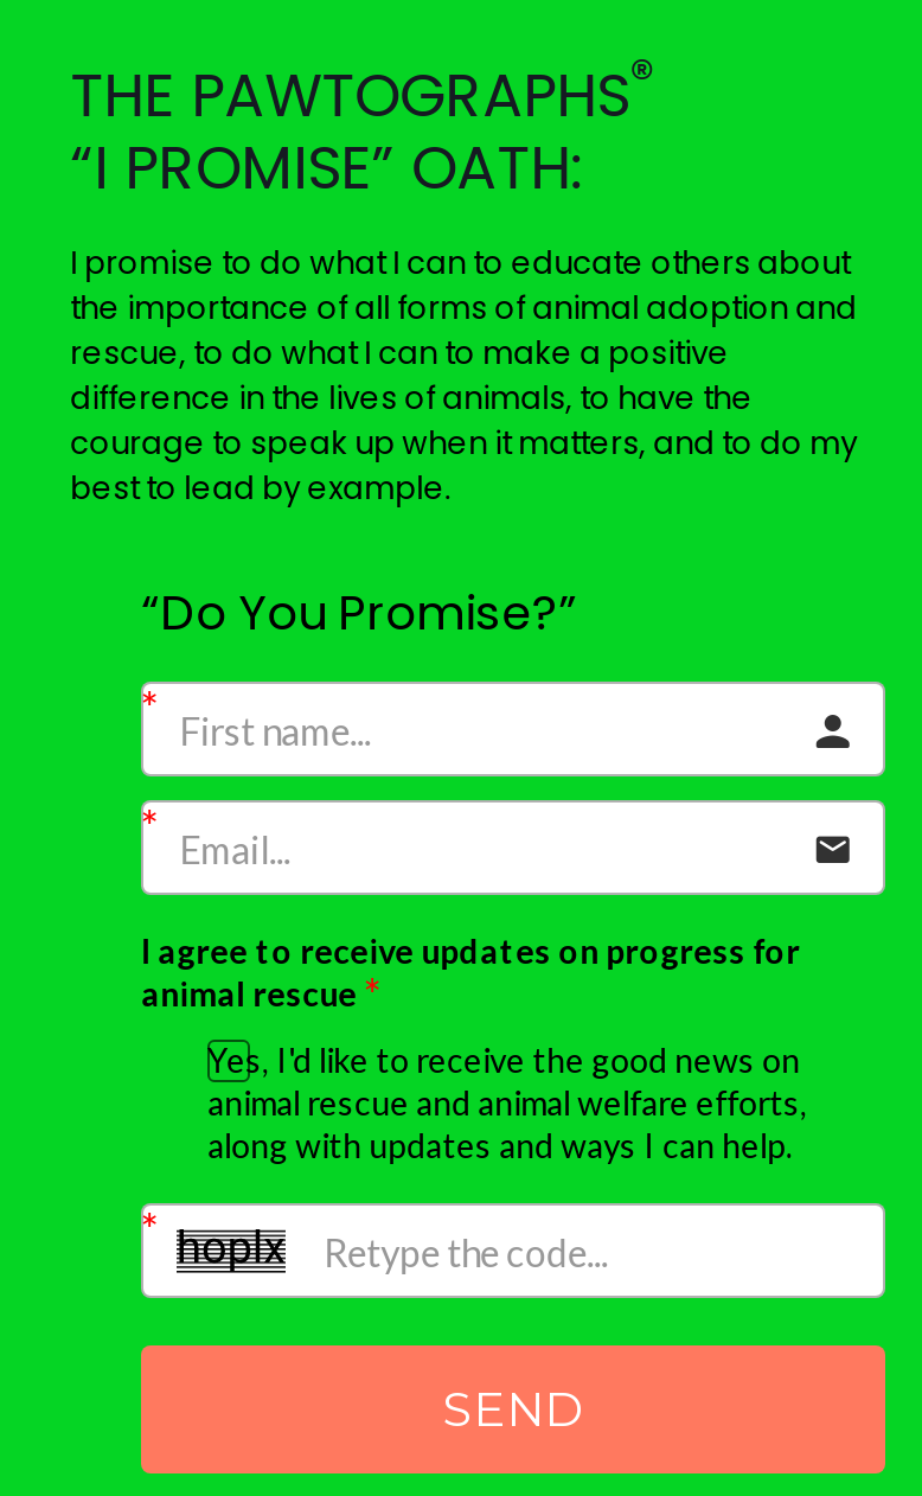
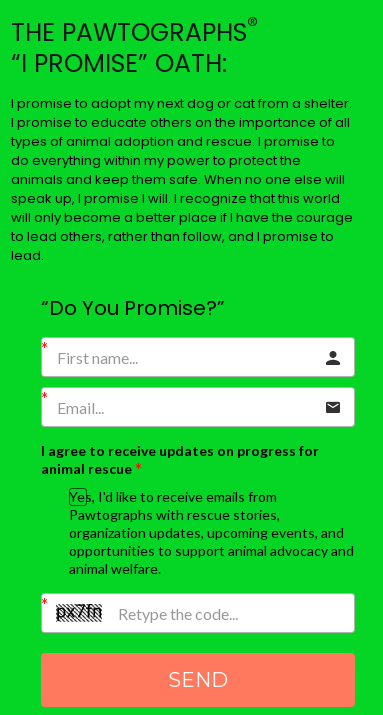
[70,241,857,511] I promise to do what I can to educate others about | the importance of all forms of animal adoption and | rescue, to do what I can to make a positive | difference in the lives of animals, to have the | courage to speak up when it matters, and to do my | best to lead by example. -> [11,94,353,265] I promise to adopt my next dog or cat from a shelter. | I promise to educate others on the importance of all | types of animal adoption and rescue. I promise to | do everything within my power to protect the | animals and keep them safe. When no one else will | speak up, I promise I will. I recognize that this world | will only become a better place if I have the courage | to lead others, rather than follow, and I promise to | lead.
[208,1040,807,1165] Yes, I'd like to receive the good news on | animal rescue and animal welfare efforts, | along with updates and ways I can help. -> [69,488,354,577] Yes, I'd like to receive emails from | Pawtographs with rescue stories, | organization updates, upcoming events, and | opportunities to support animal advocacy and | animal welfare.

